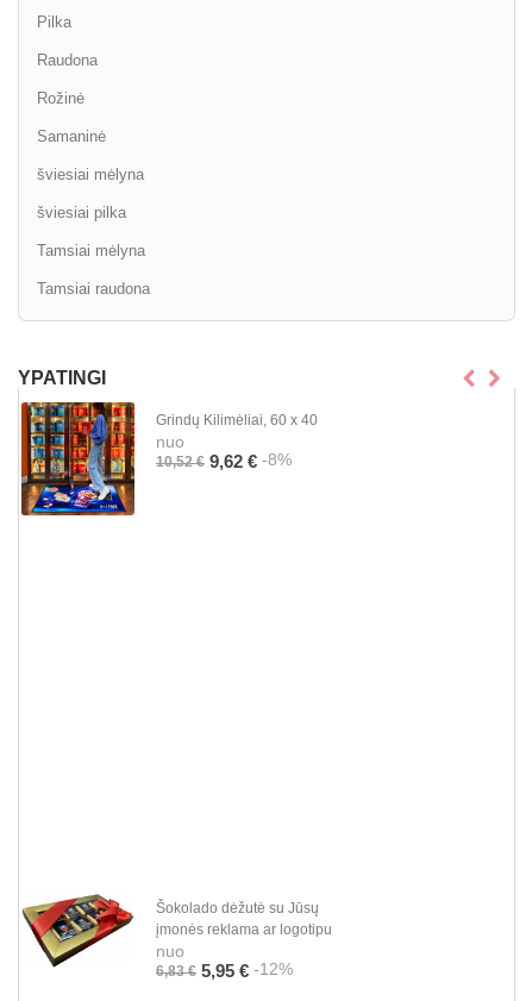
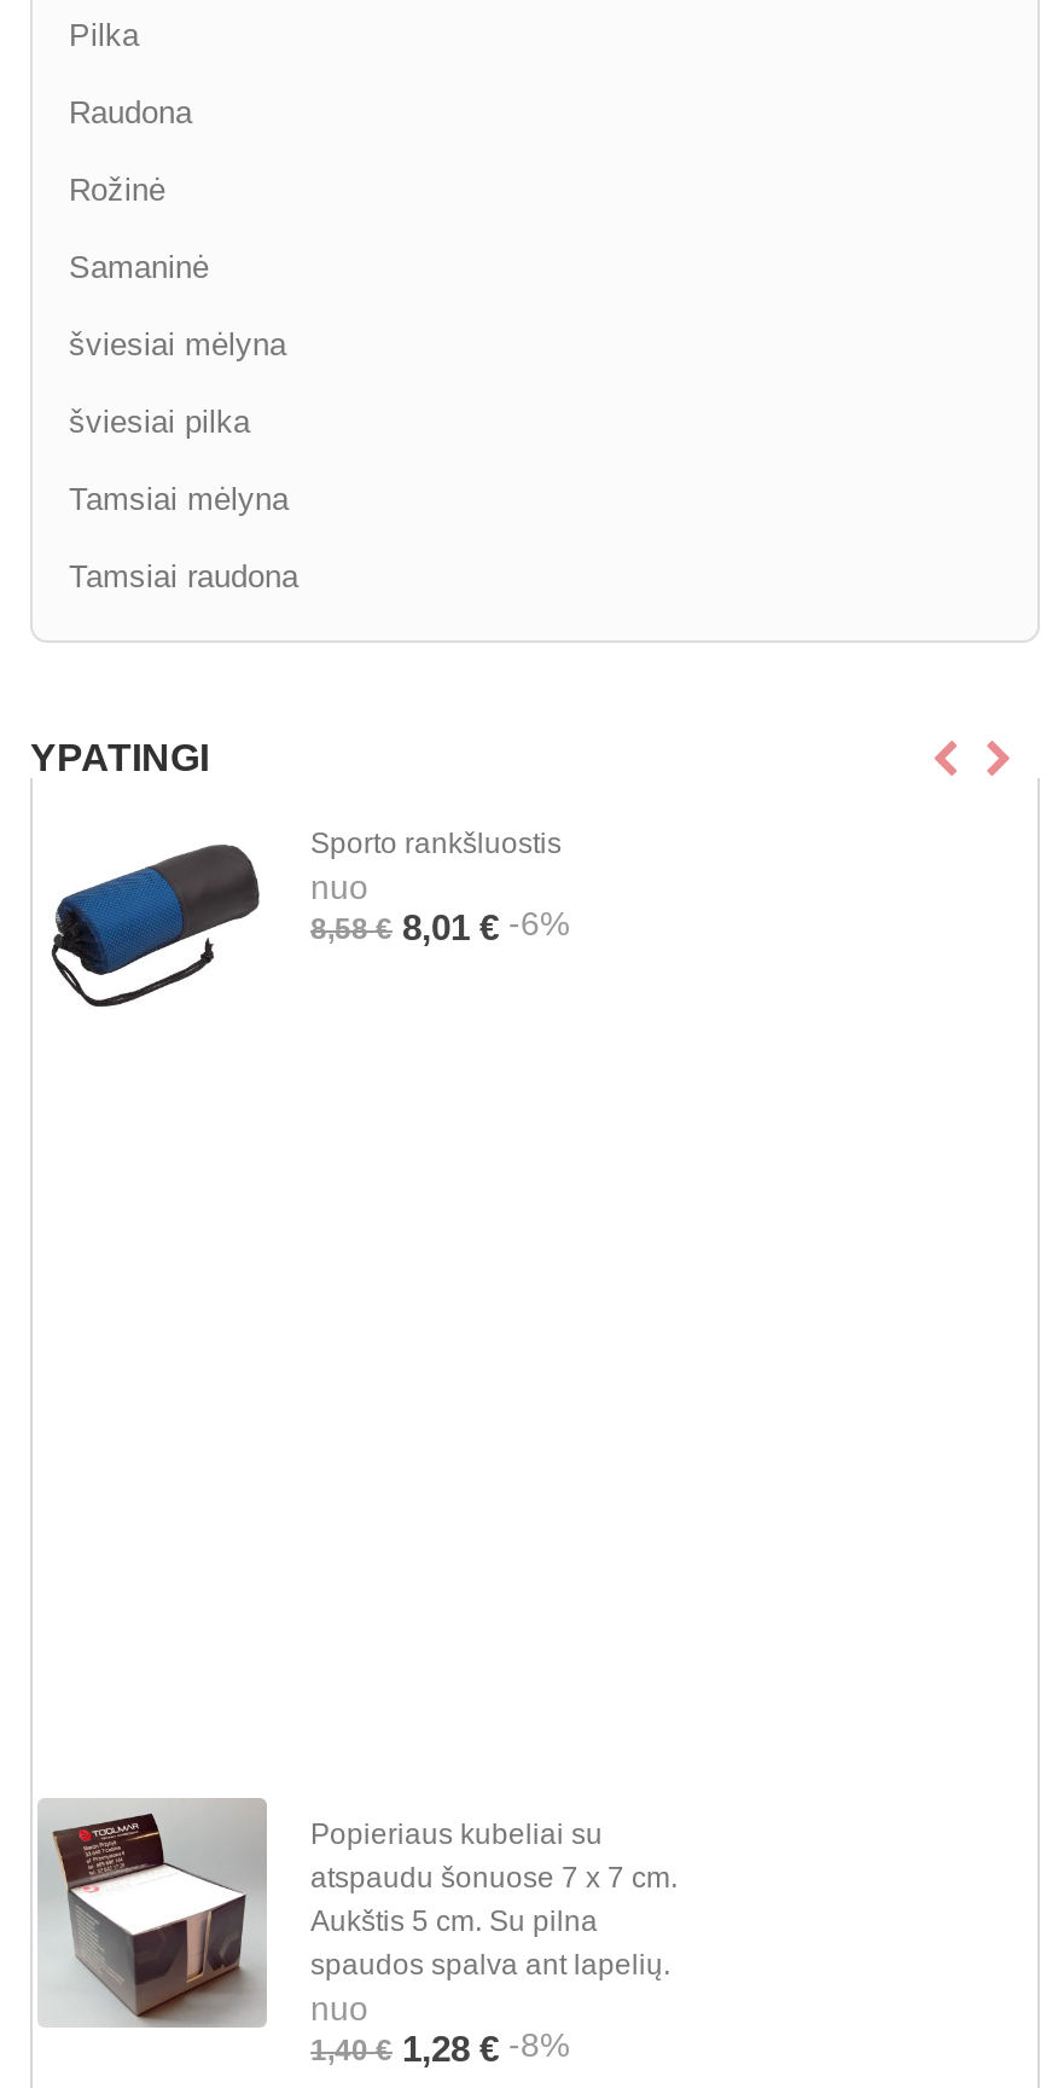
[20,401,318,517] [image] | Grindų Kilimėliai, 60 x 40 -> [37,807,562,1037] [image] | Sporto rankšluostis
[156,450,292,471] 10,52 € 9,62 €-8% -> [310,905,569,947] 8,58 € 8,01 €-6%
[23,891,332,968] [image] | Šokolado dėžutė su Jūsų | įmonės reklama ar logotipu -> [37,1798,678,2040] [image] | Popieriaus kubeliai su | atspaudu šonuose 7 x 7 cm. | Aukštis 5 cm. Su pilna | spaudos spalva ant lapelių.
[156,960,293,980] 6,83 € 5,95 €-12% -> [310,2026,569,2068] 1,40 € 1,28 €-8%

